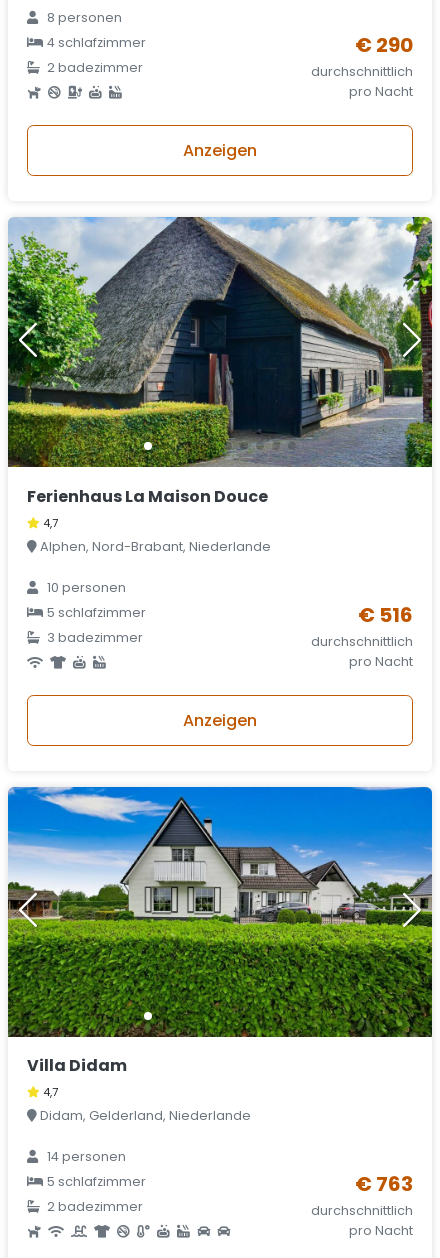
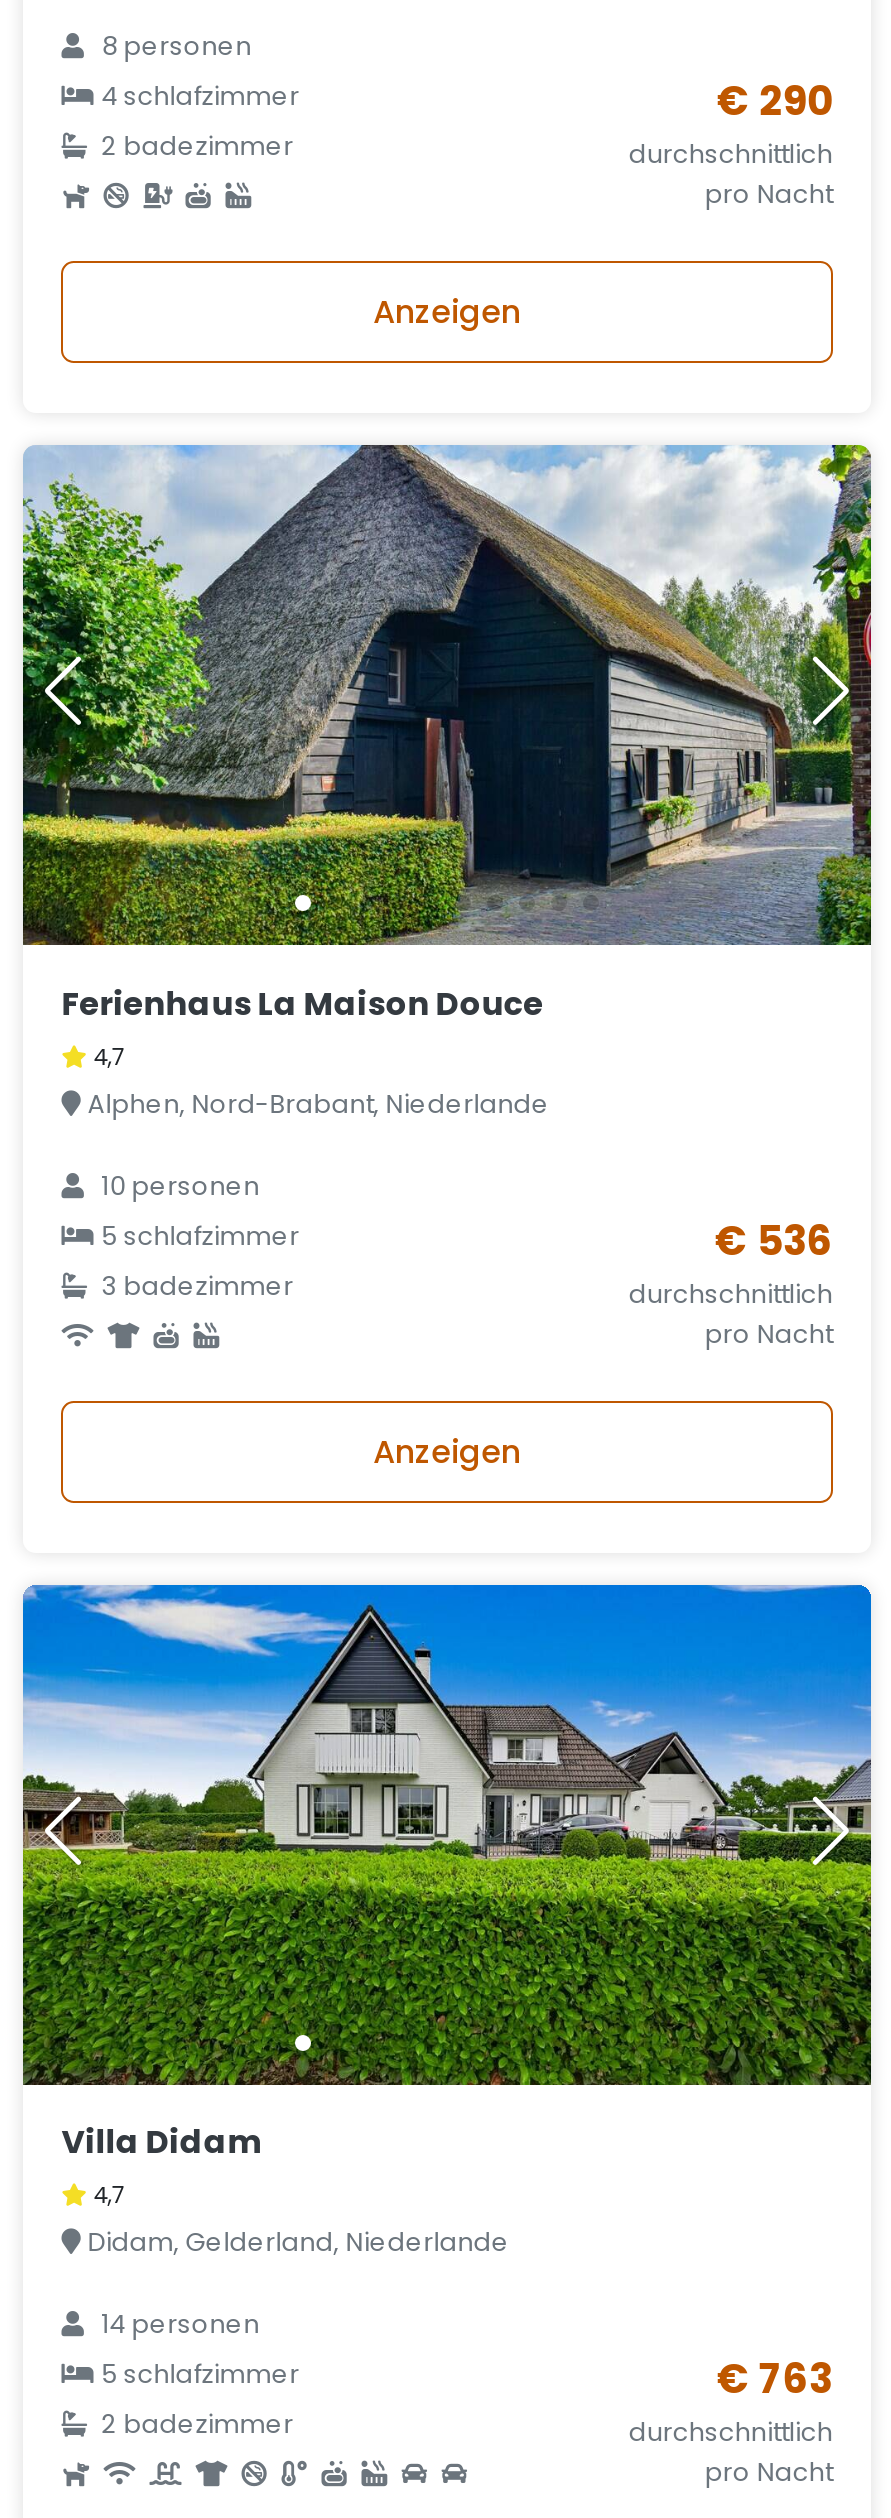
[358,601,413,629] € 516 -> [715,1212,833,1268] € 536

